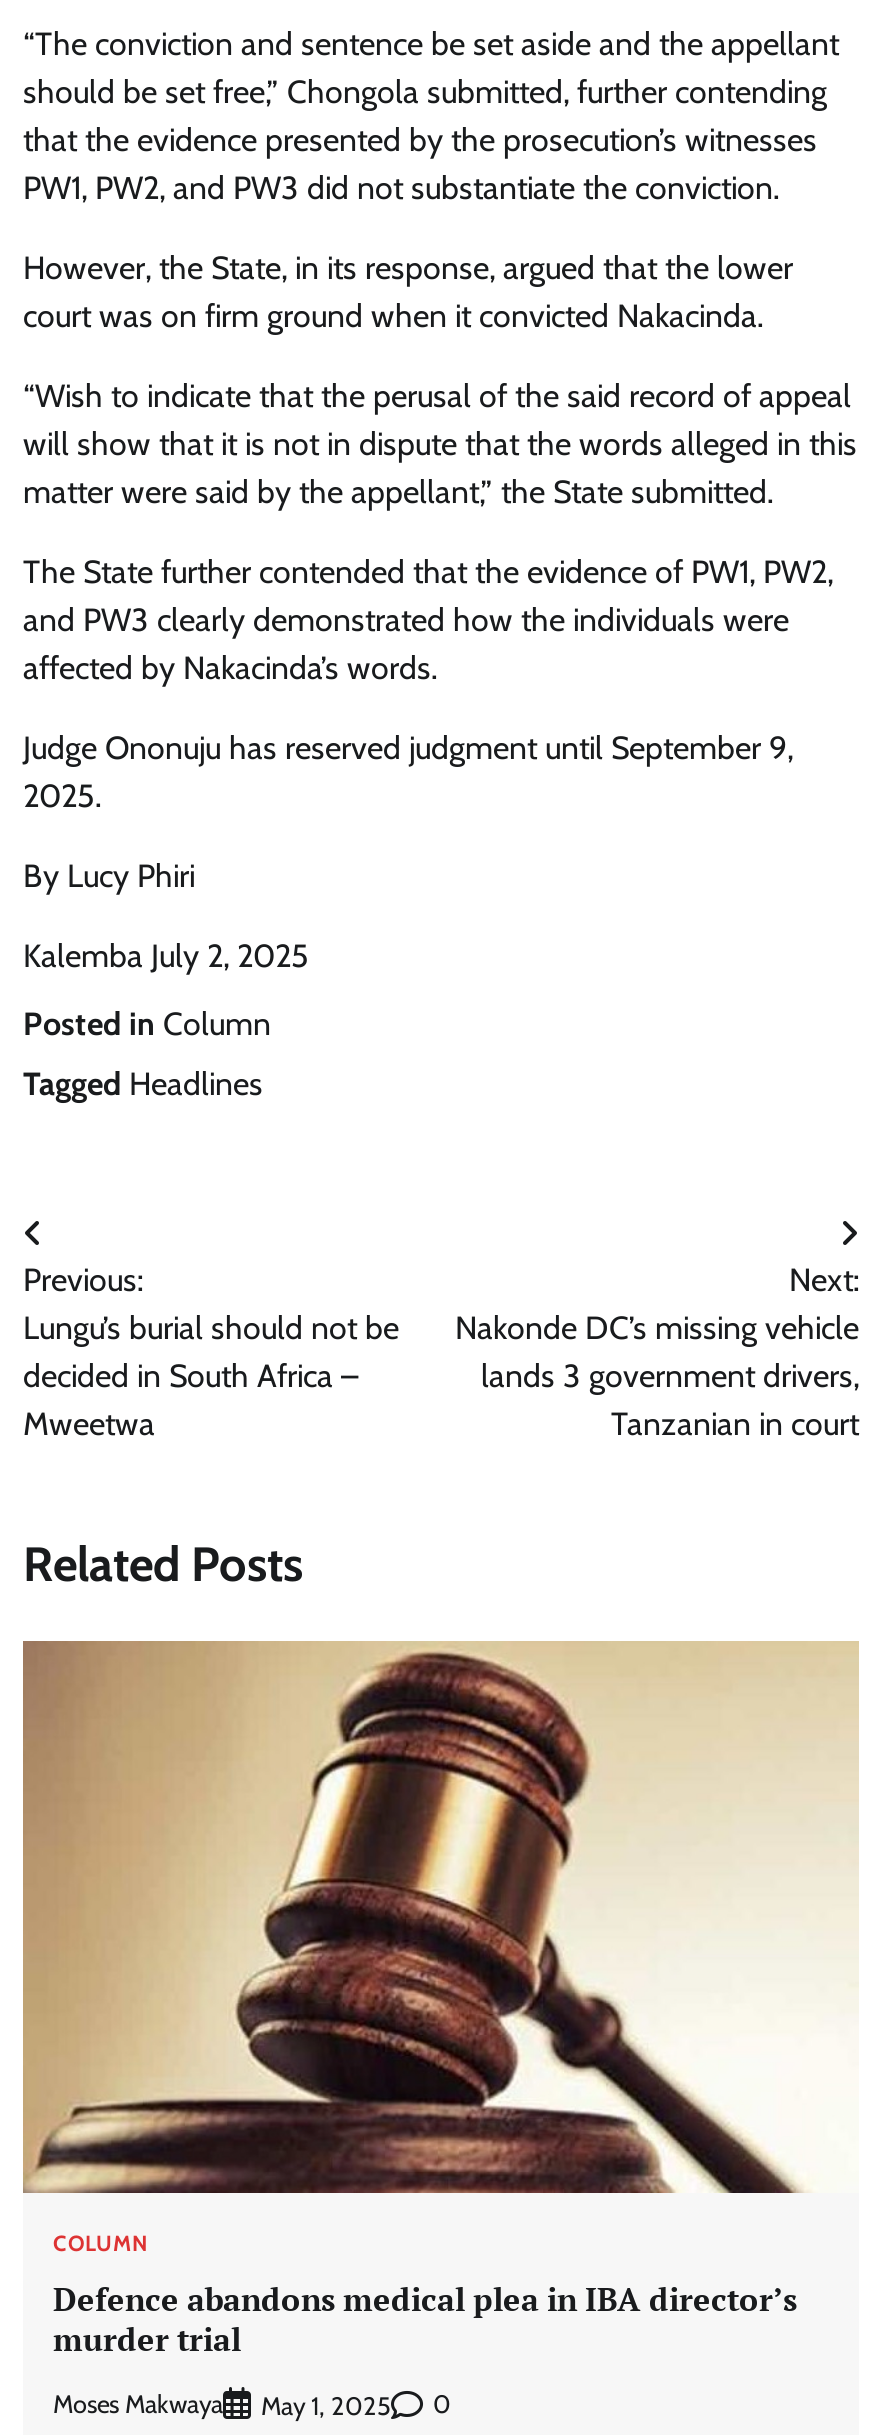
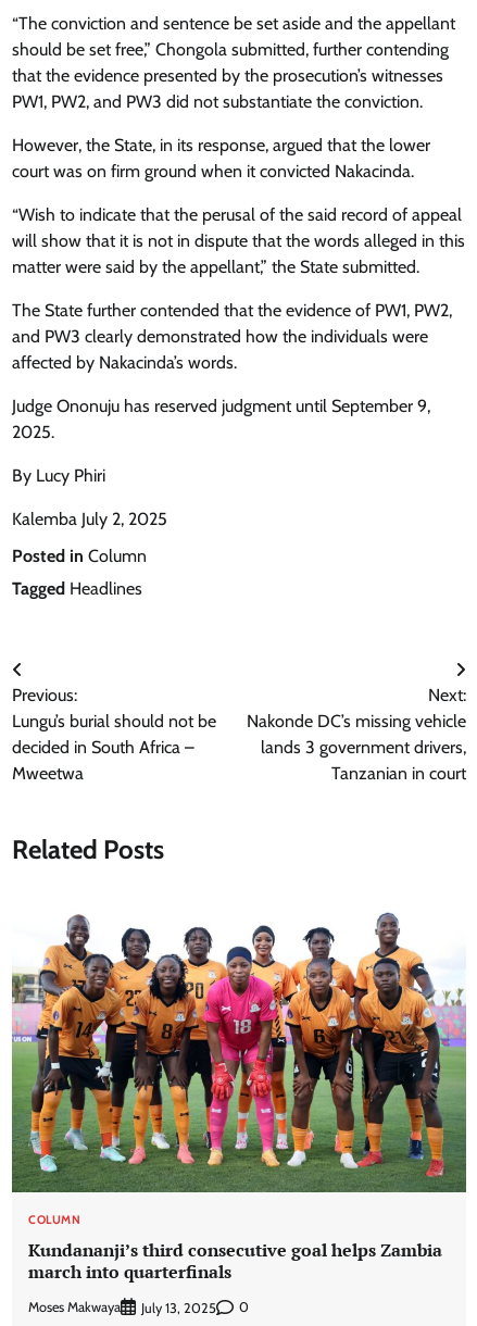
[21,1639,859,2195] [image] -> [11,892,467,1193] [image]
[53,2277,797,2361] Defence abandons medical plea in IBA director’s | murder trial -> [28,1238,442,1284] Kundananji’s third consecutive goal helps Zambia | march into quarterfinals
[261,2390,391,2420] May 1, 2025 -> [141,1300,216,1316] July 13, 2025

